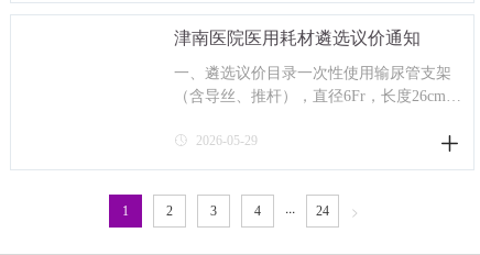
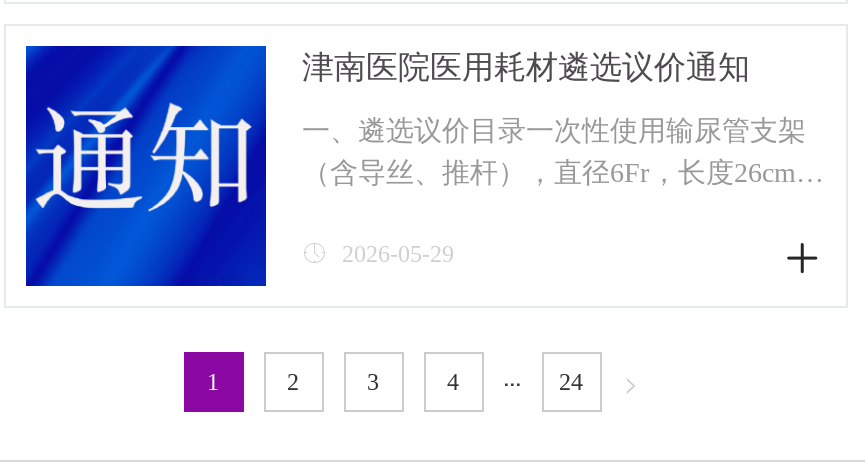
none -> [24,44,268,288] [image]

